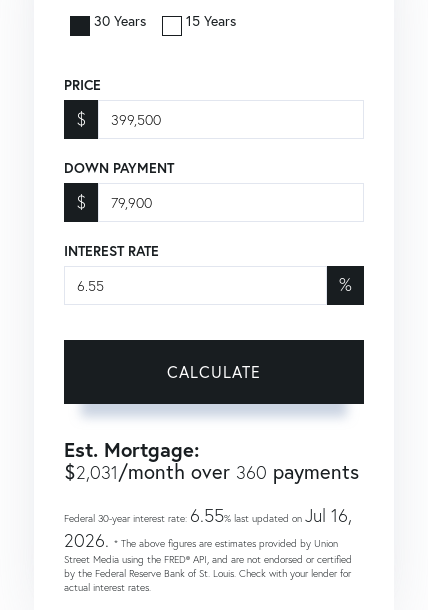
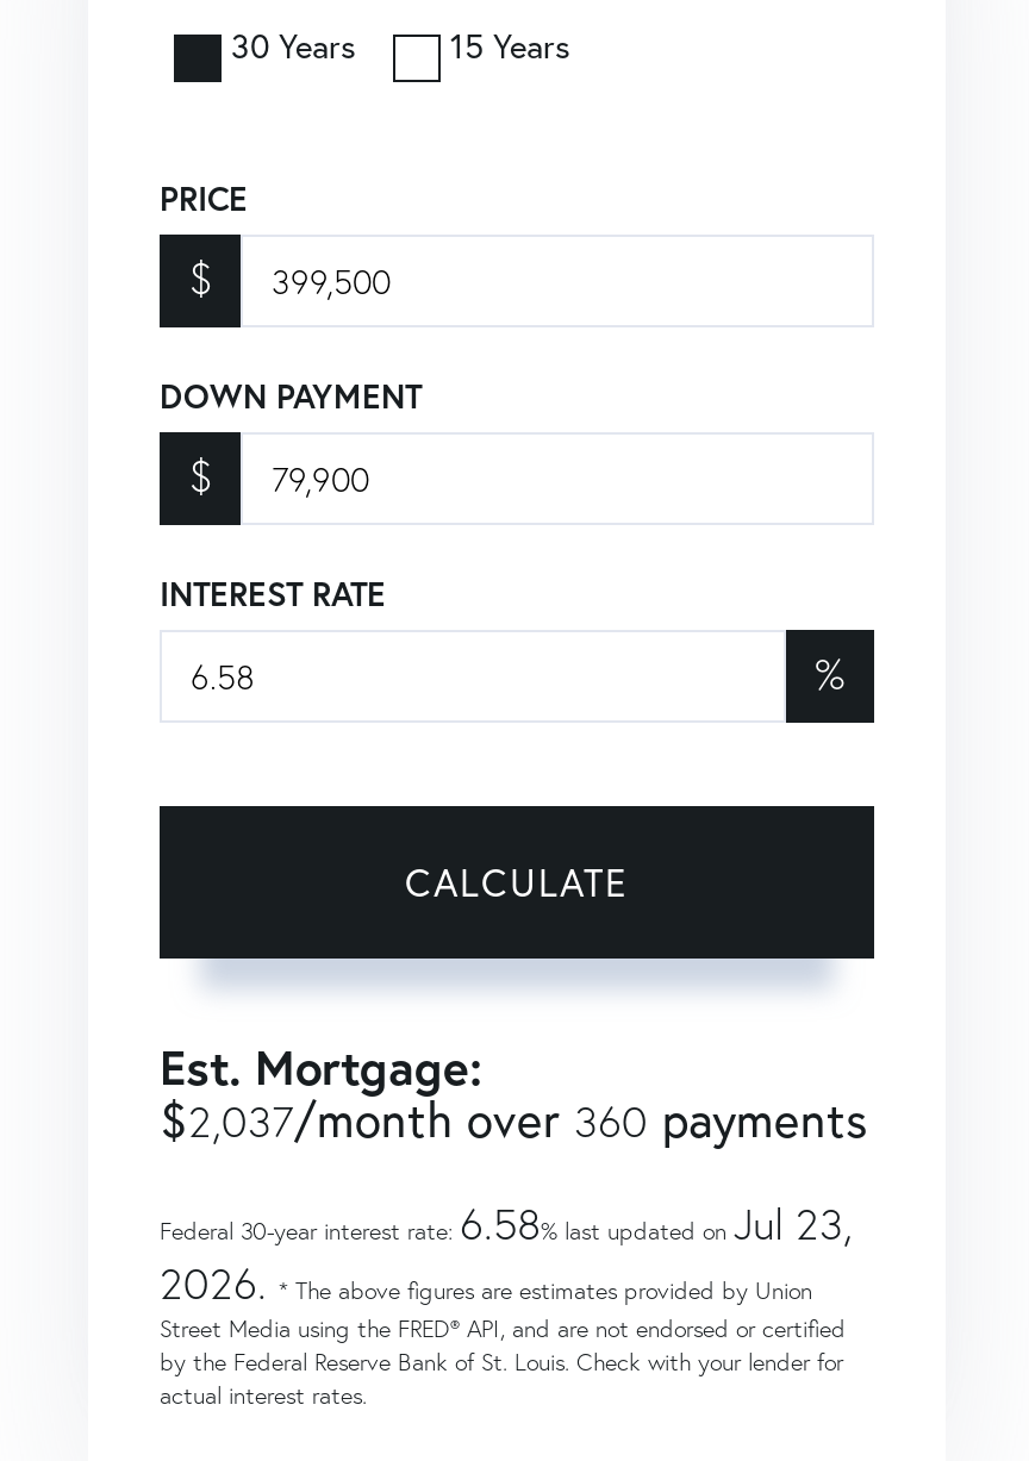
[64,459,359,484] $2,031/month over 360 payments -> [160,1090,867,1150] $2,037/month over 360 payments
[64,504,352,527] Federal 30-year interest rate: 6.55% last updated on Jul 16, -> [160,1198,853,1252] Federal 30-year interest rate: 6.58% last updated on Jul 23,

